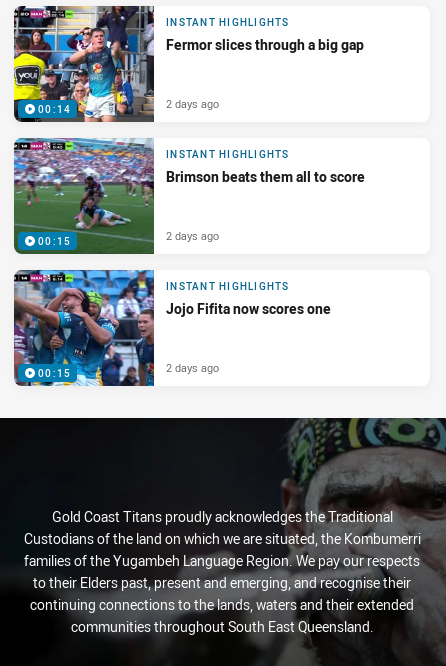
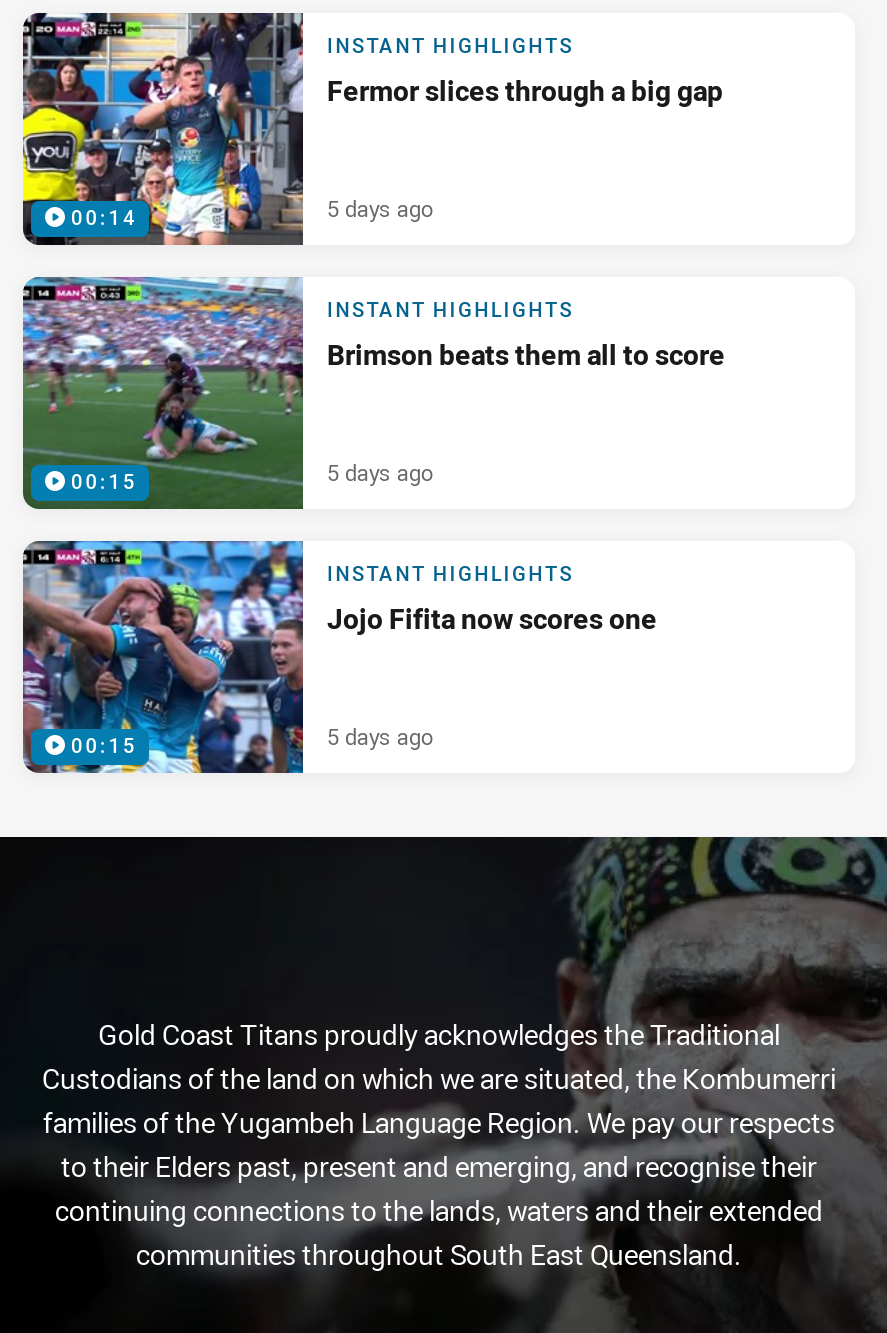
[166,96,219,111] 2 days ago -> [327,193,433,223] 5 days ago
[166,228,219,243] 2 days ago -> [327,457,433,487] 5 days ago
[166,360,219,375] 2 days ago -> [327,721,433,751] 5 days ago

